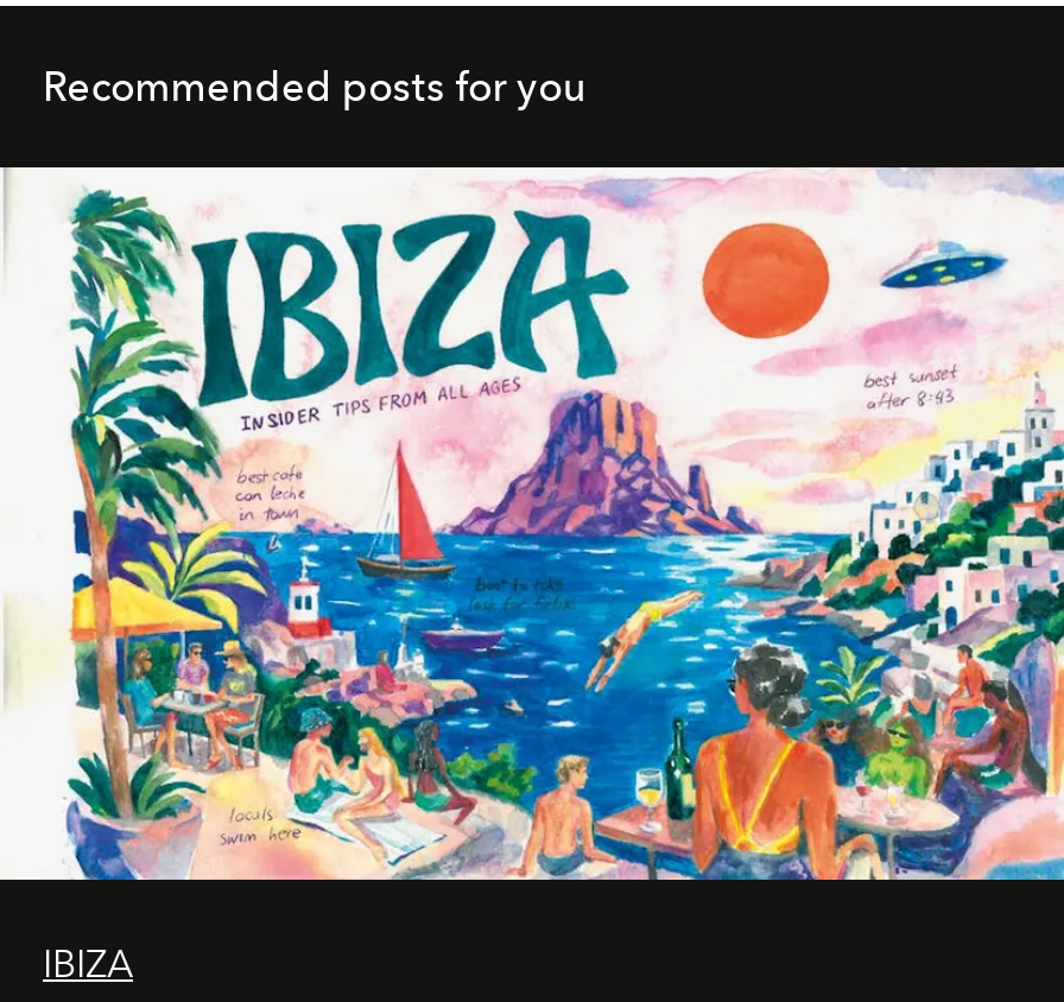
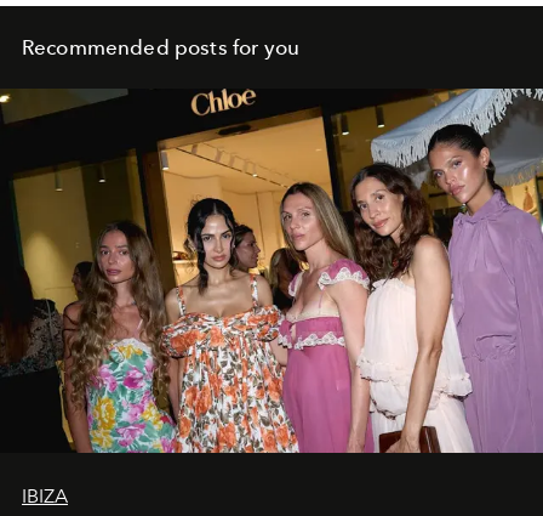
[7,165,1057,882] [image] -> [4,89,539,454] [image]

